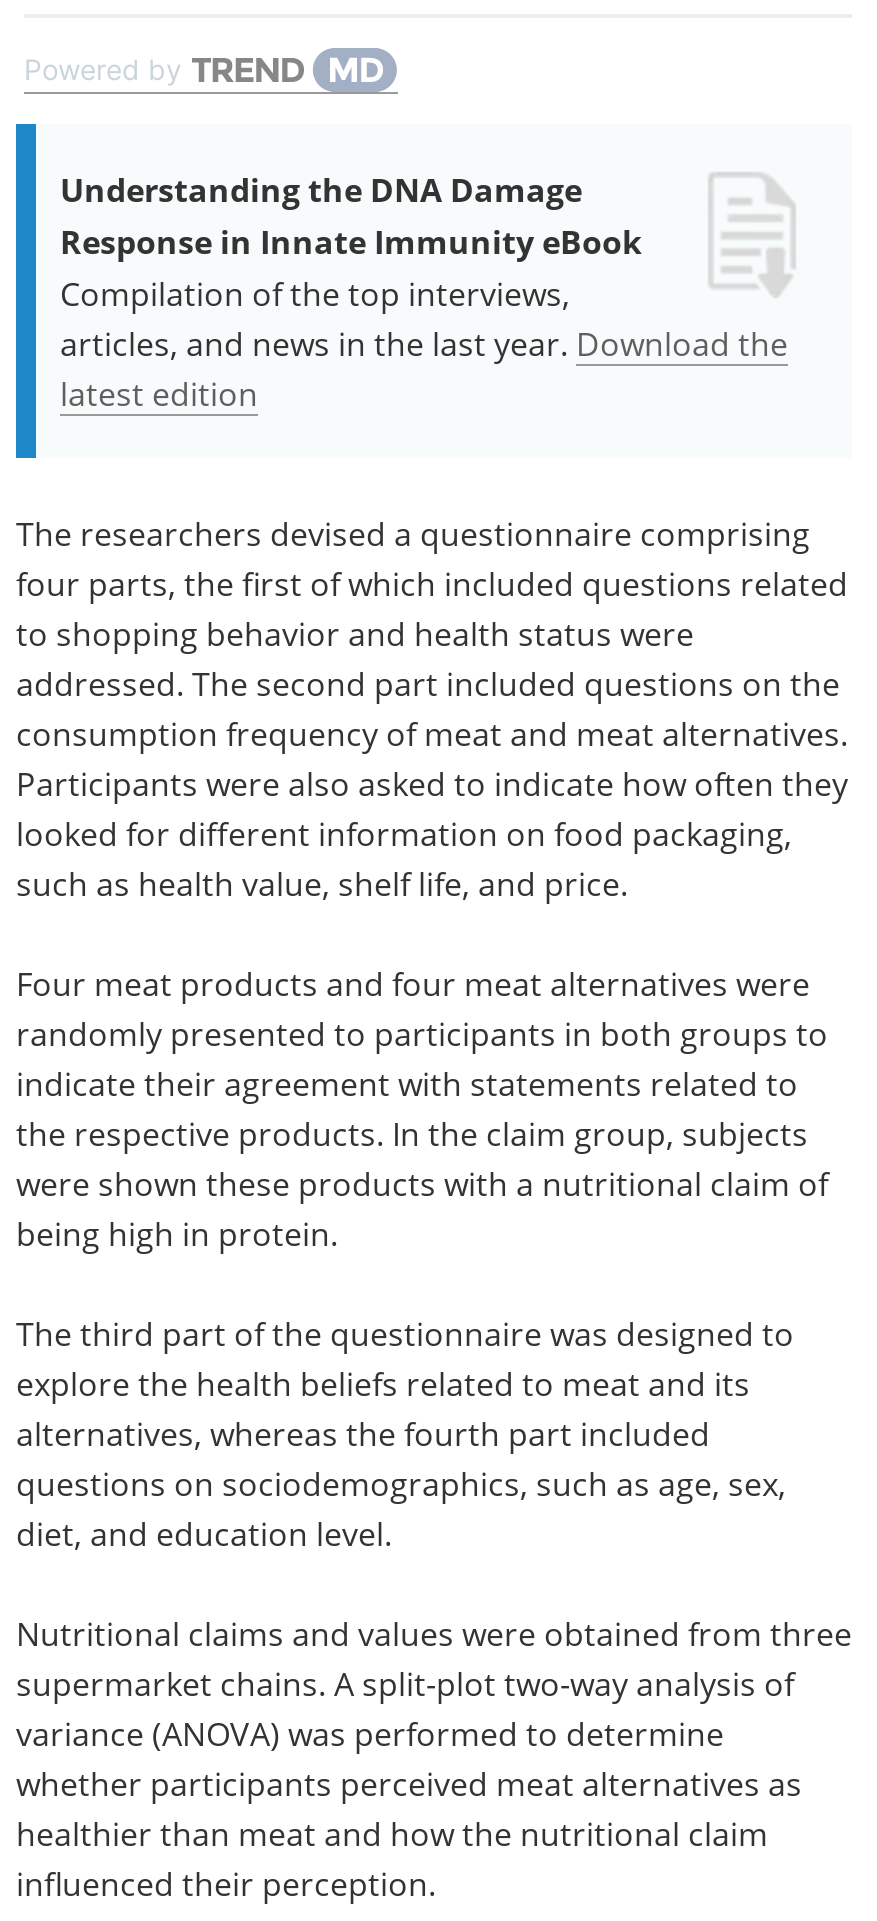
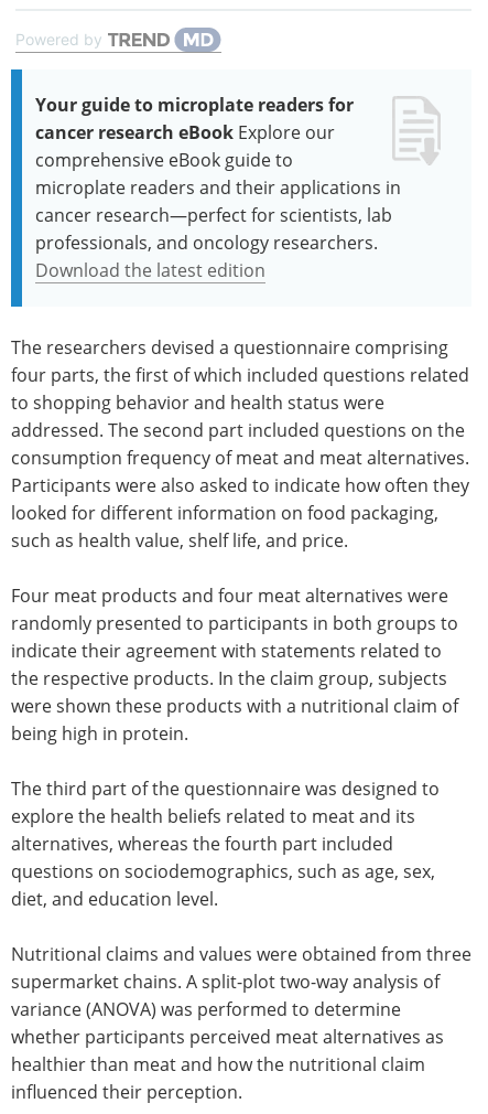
[60,168,788,414] Understanding the DNA Damage | Response in Innate Immunity eBook | Compilation of the top interviews, | articles, and news in the last year. Download the | latest edition -> [35,93,401,282] Your guide to microplate readers for | cancer research eBook Explore our | comprehensive eBook guide to | microplate readers and their applications in | cancer research—perfect for scientists, lab | professionals, and oncology researchers. | Download the latest edition

